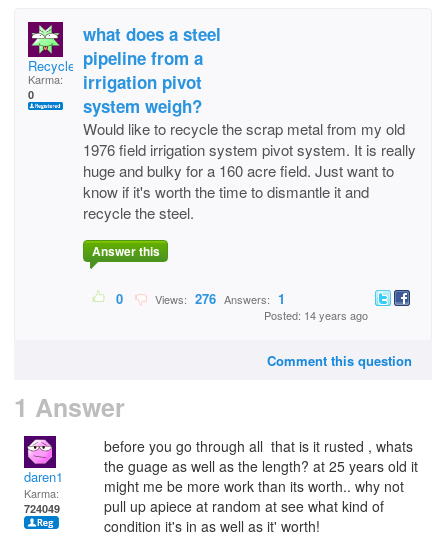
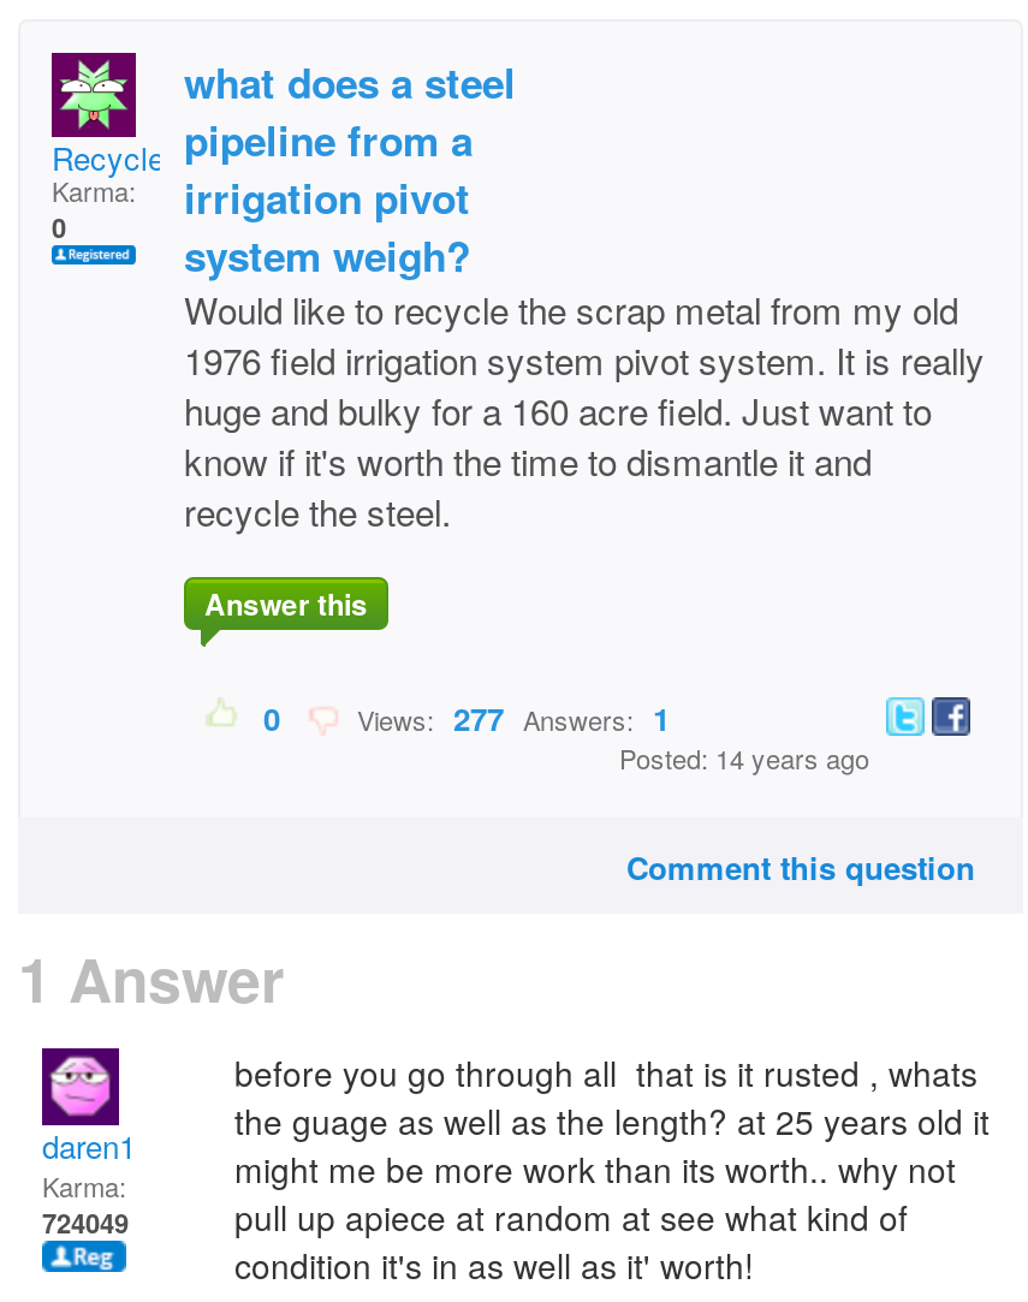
[149,289,285,308] Views: 276 Answers: 1 -> [343,695,670,741] Views: 277 Answers: 1

